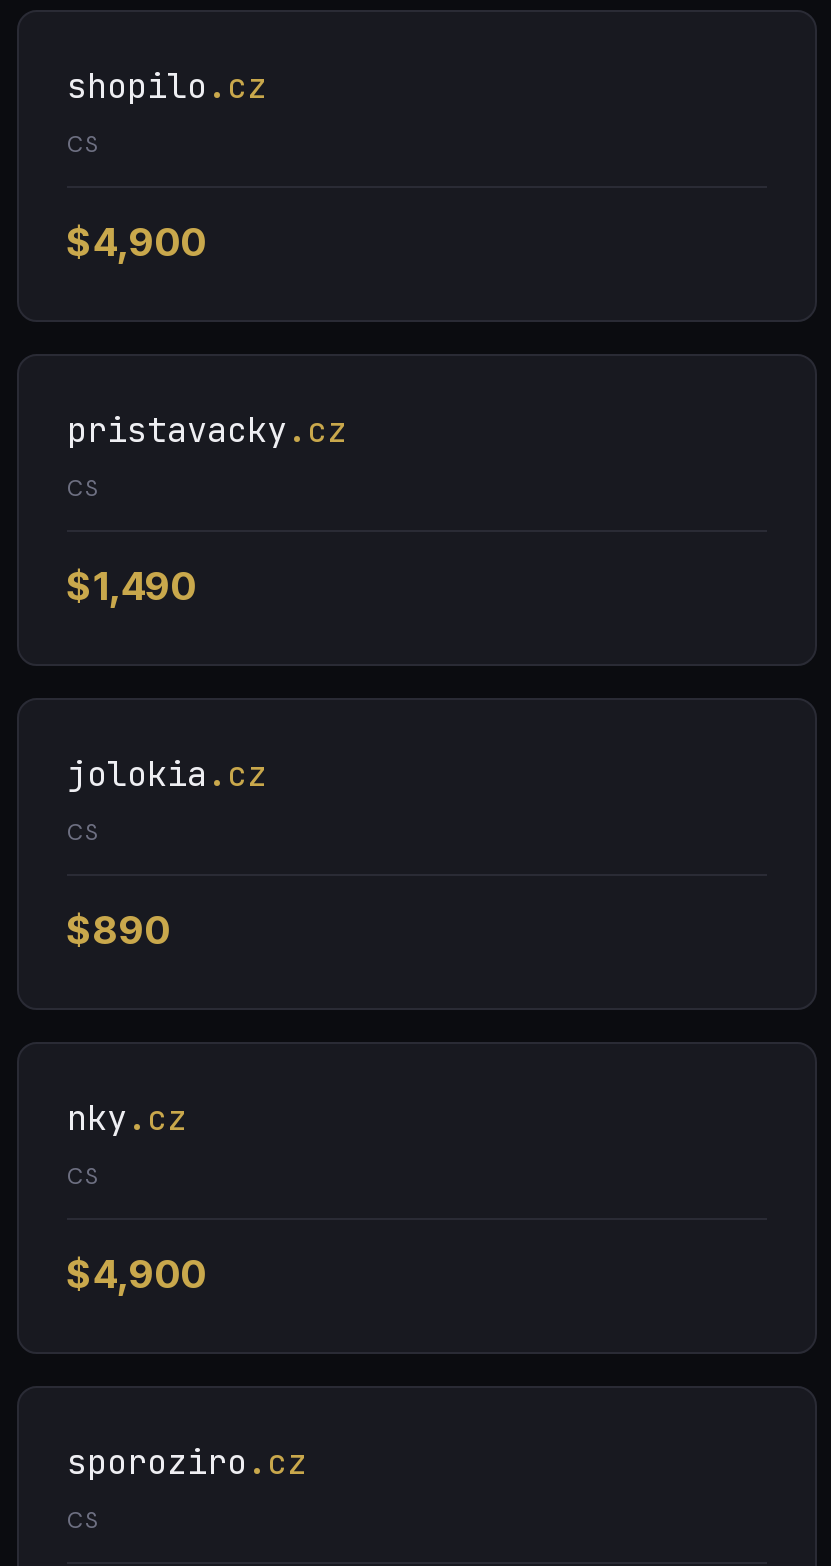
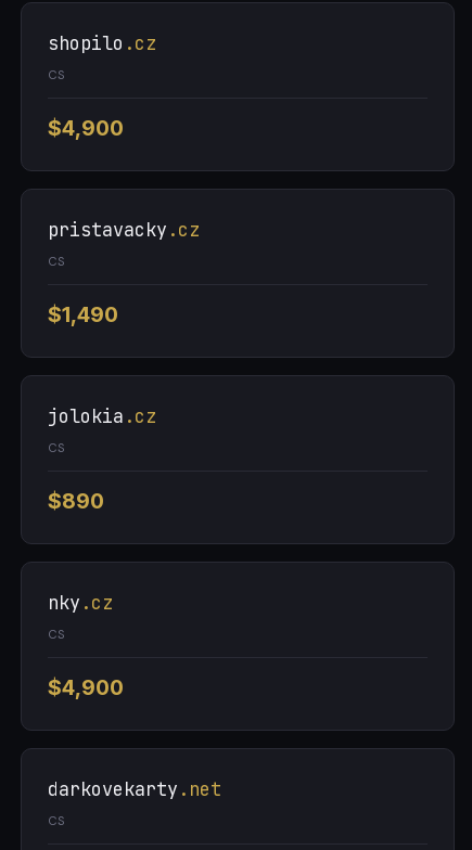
[67,1440,307,1484] sporoziro.cz -> [48,777,221,801] darkovekarty.net

